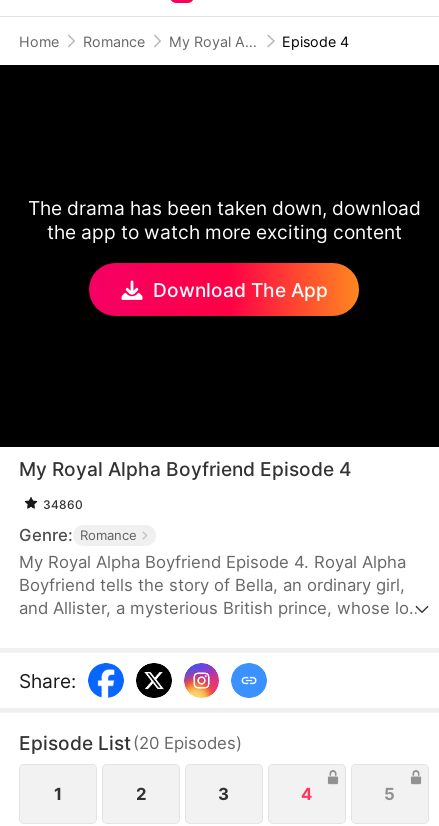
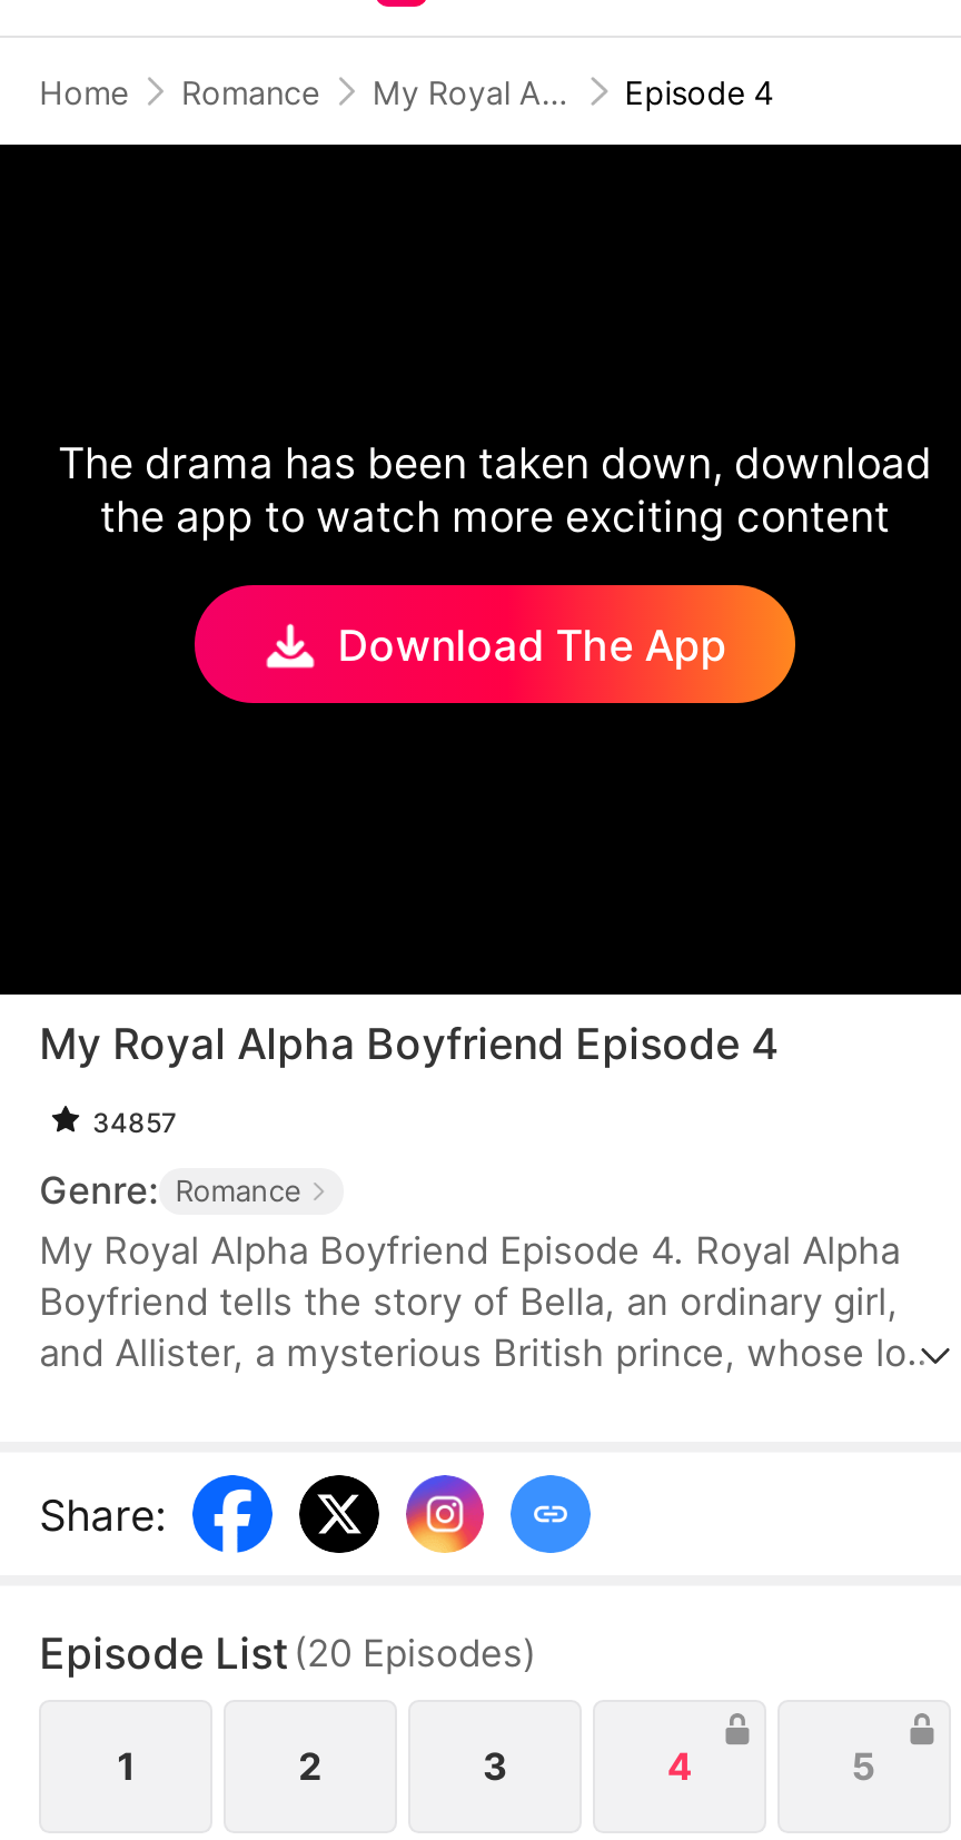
[43,497,83,512] 34860 -> [92,1105,177,1138] 34857

